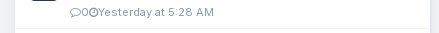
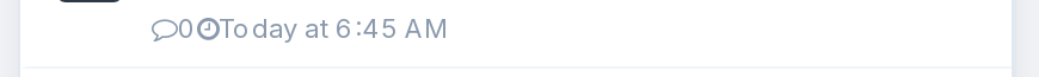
[98,5,214,19] Yesterday at 5:28 AM -> [219,12,448,45] Today at 6:45 AM

